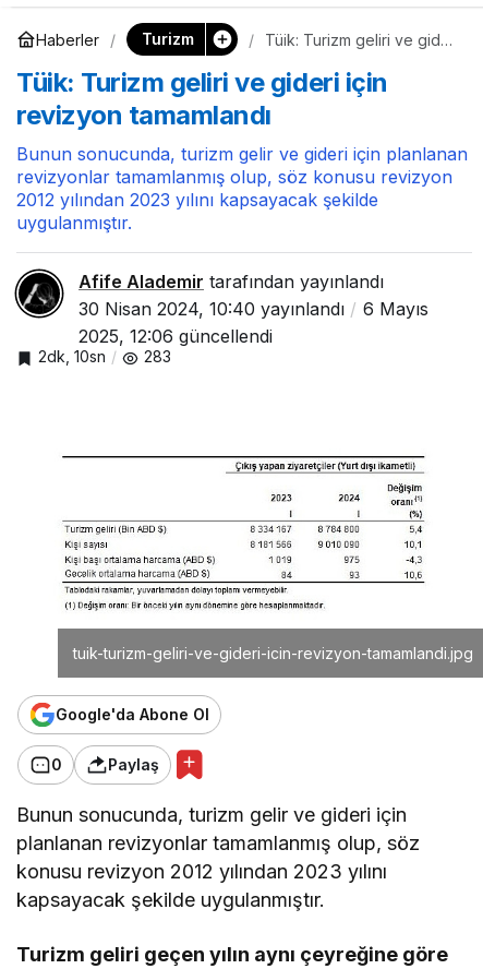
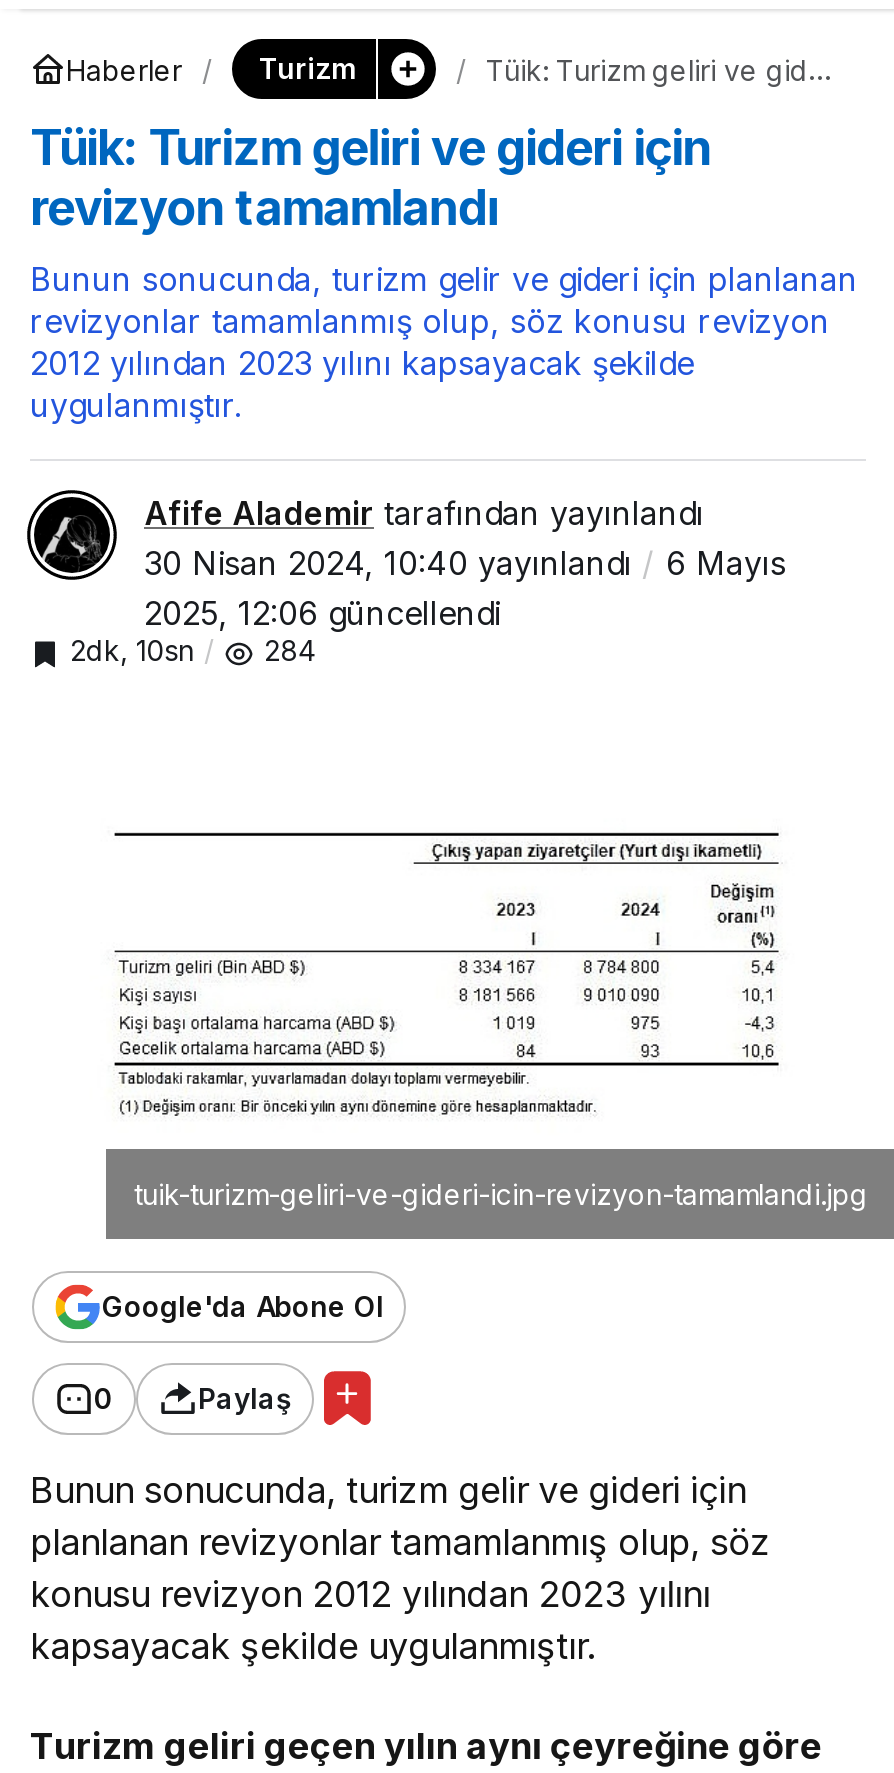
[144,347,171,366] 283 -> [264,633,316,667] 284

